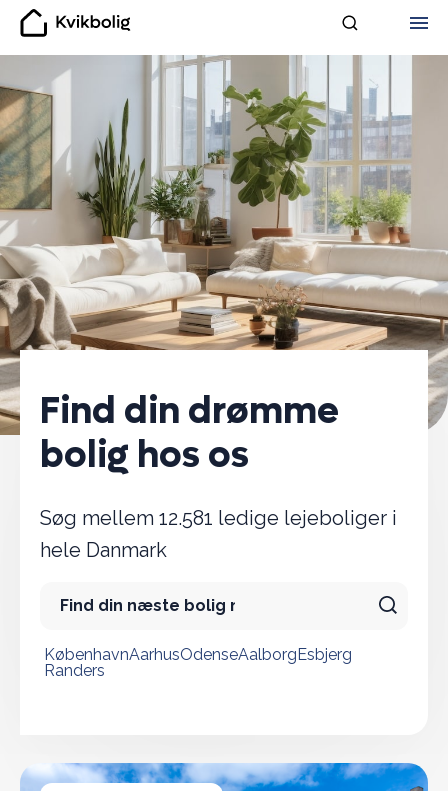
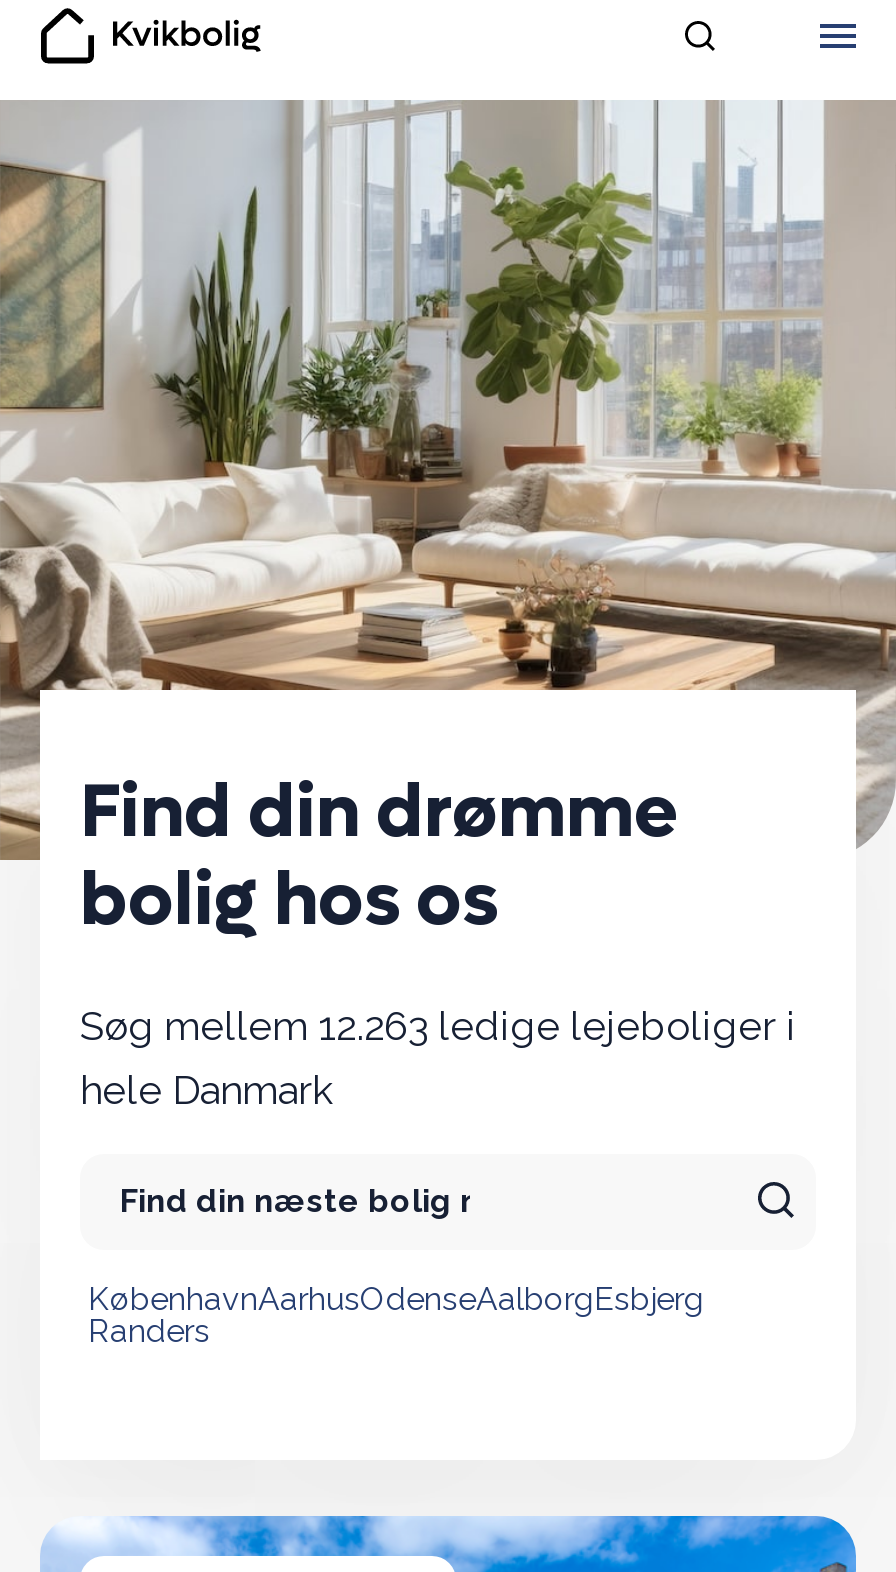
[40,506,397,530] Søg mellem 12.581 ledige lejeboliger i -> [80,1002,796,1050] Søg mellem 12.263 ledige lejeboliger i

